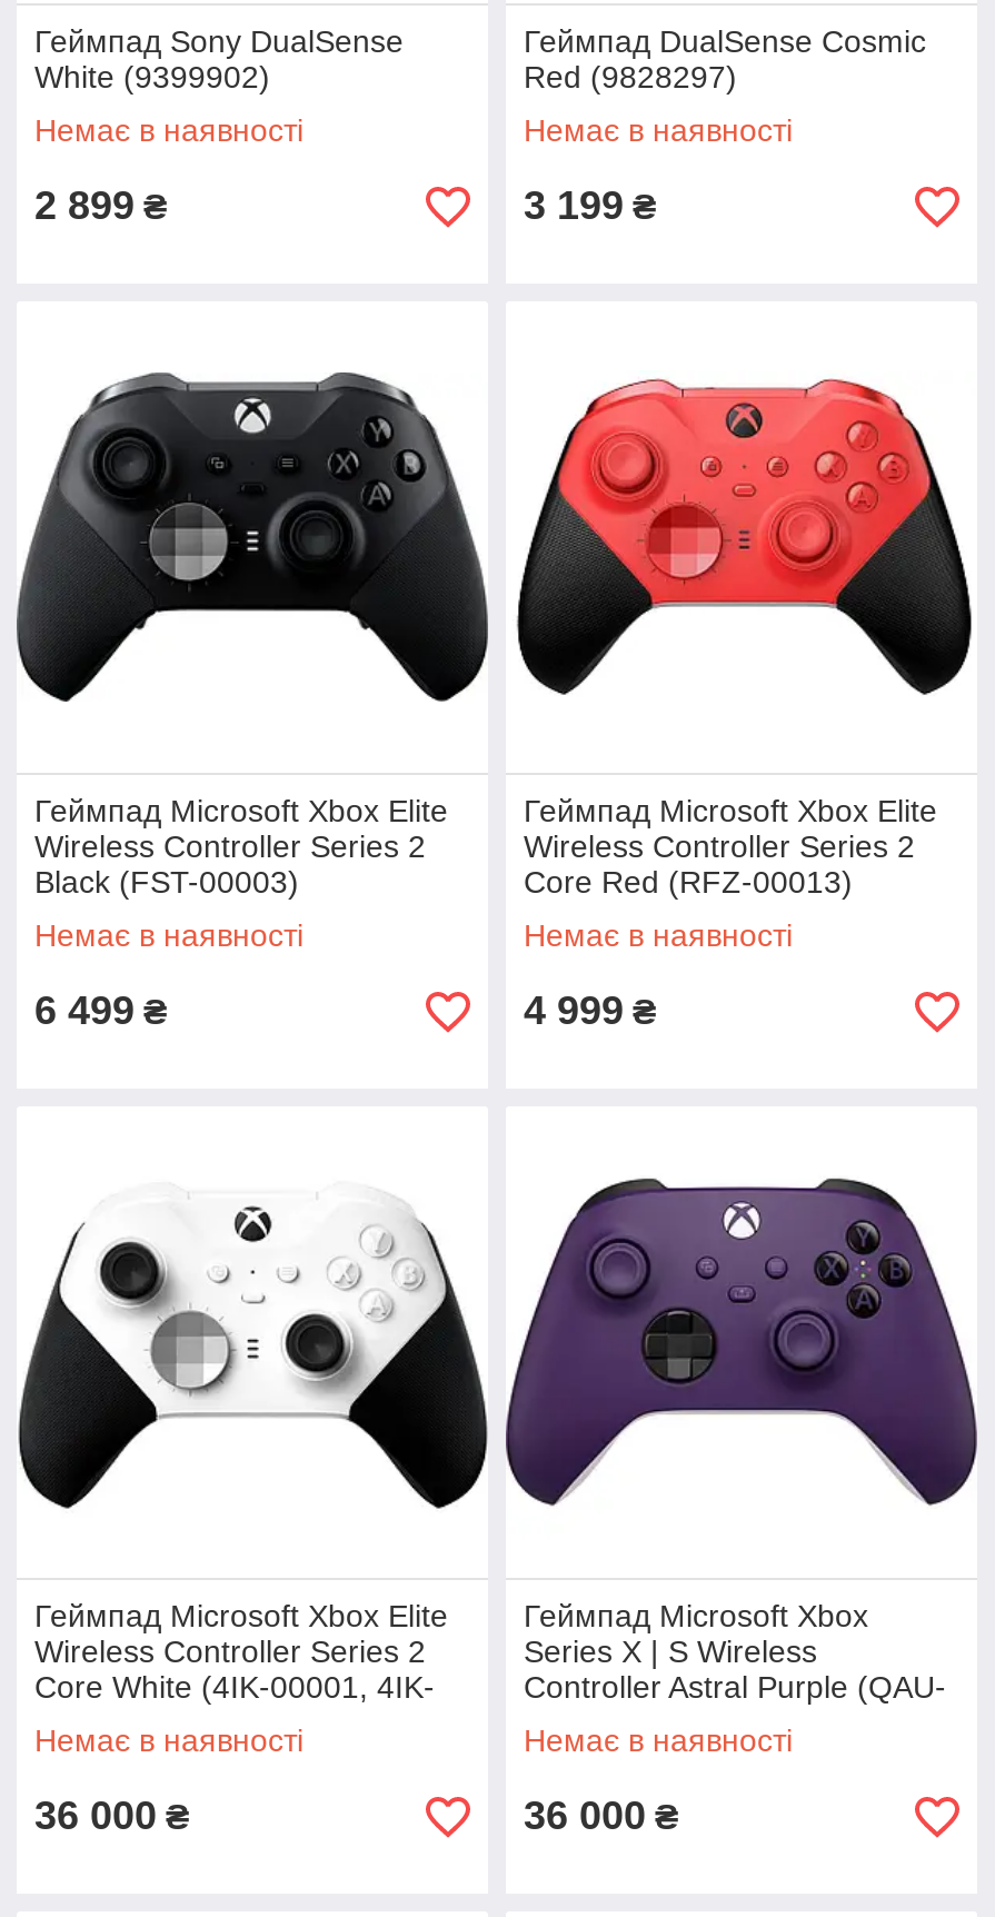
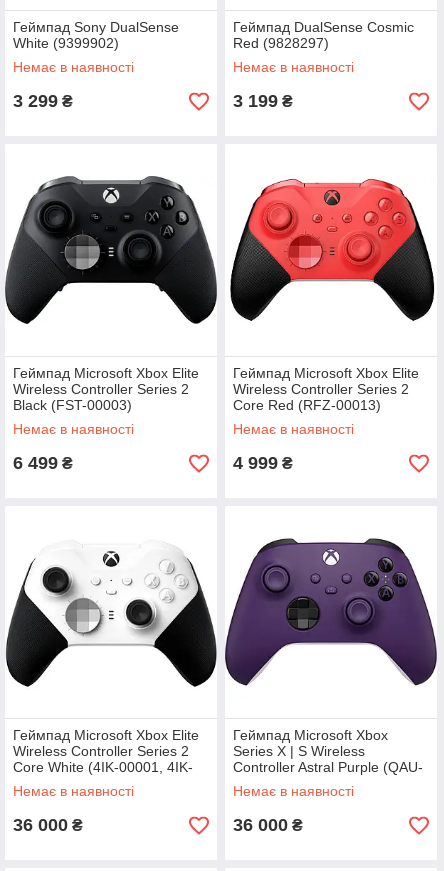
[34,183,168,228] 2 899 ₴ -> [13,91,73,111] 3 299 ₴

